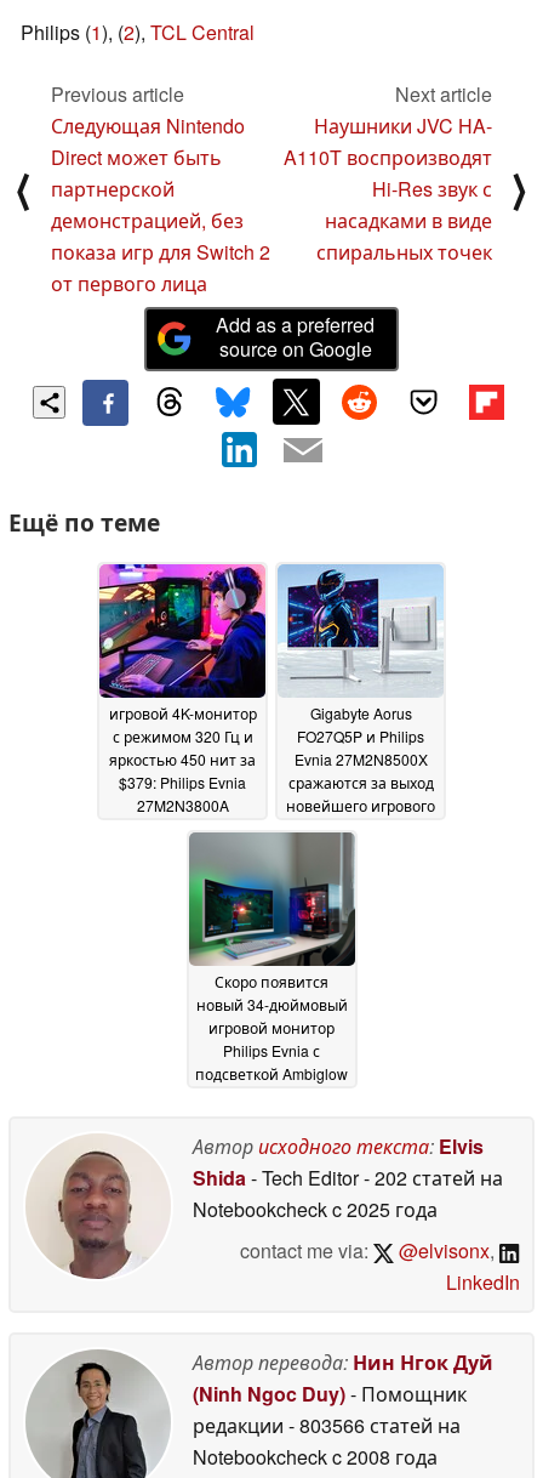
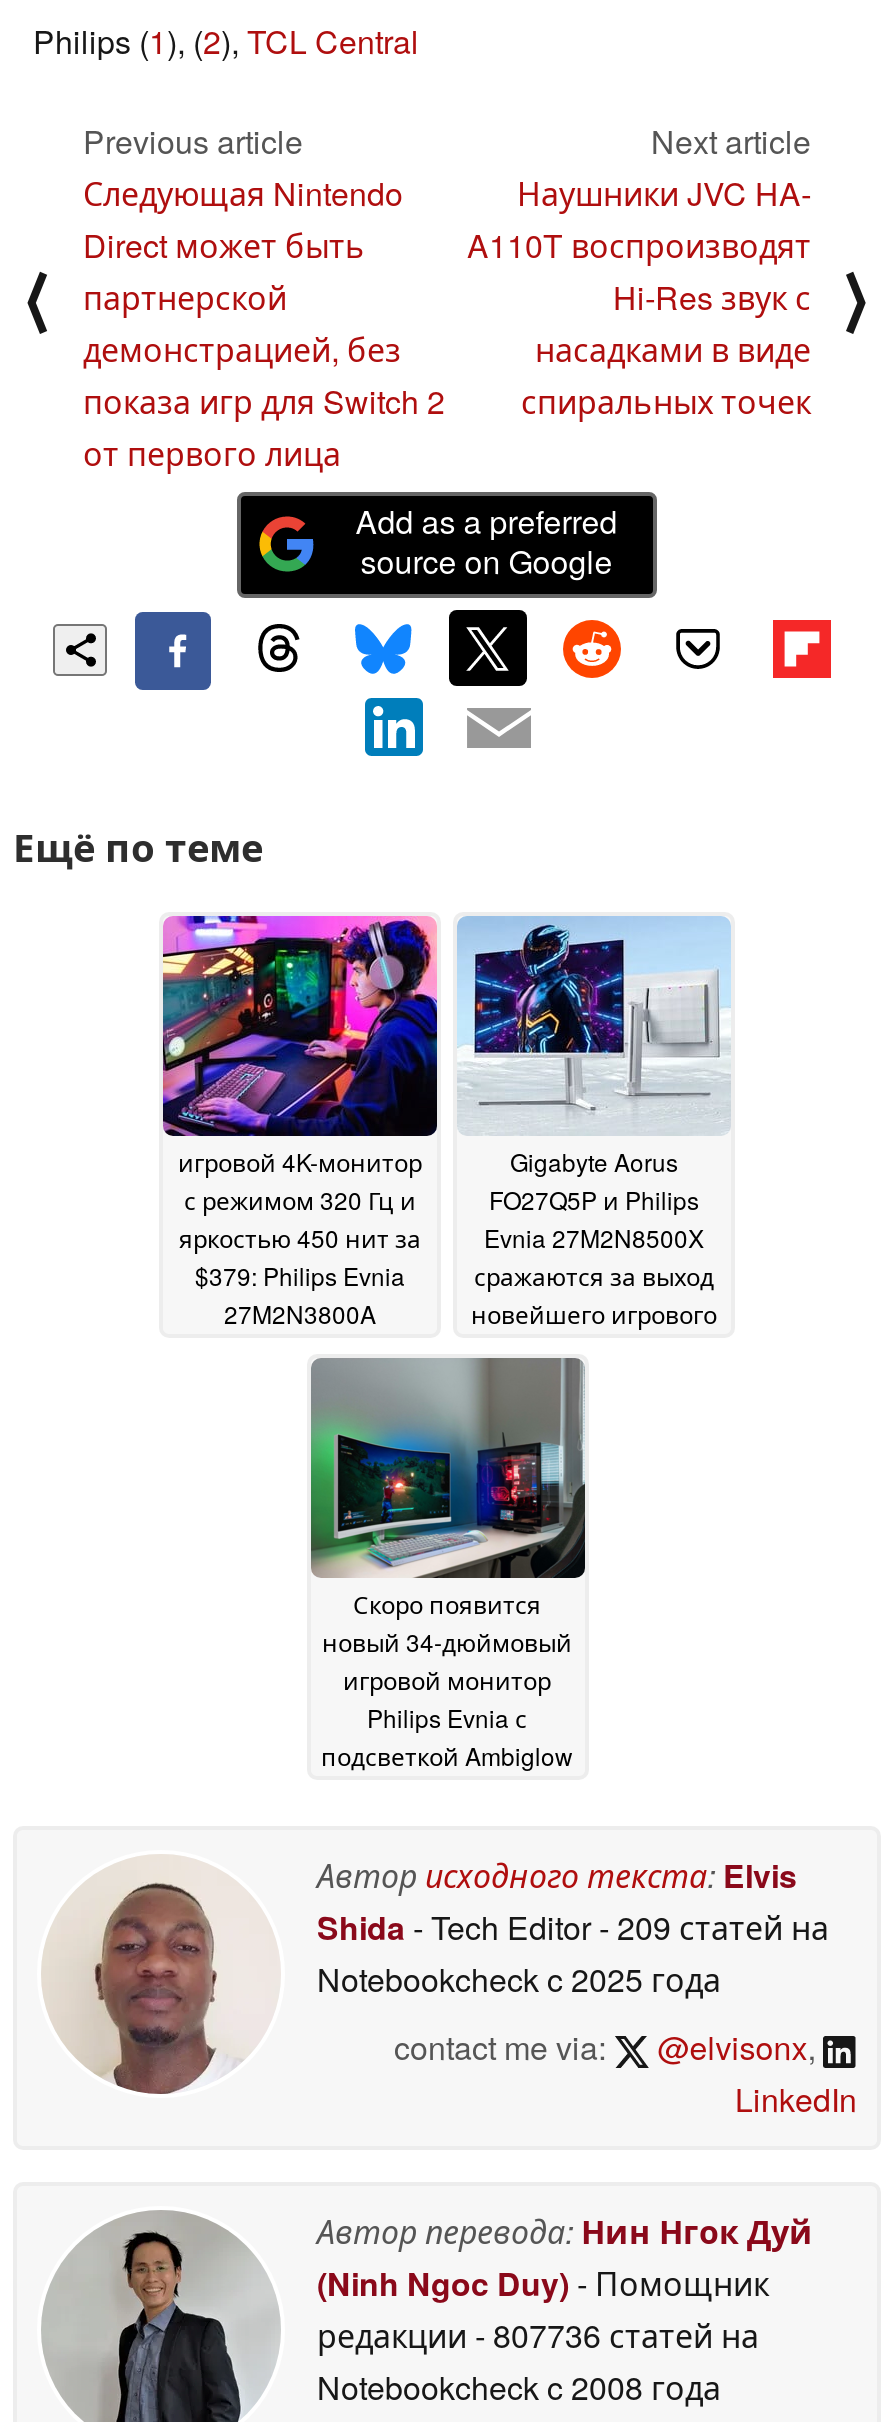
[193,1164,503,1192] Shida - Tech Editor - 202 статей на -> [317,1904,829,1950] Shida - Tech Editor - 209 статей на
[193,1411,461,1439] редакции - 803566 статей на -> [317,2312,759,2358] редакции - 807736 статей на

